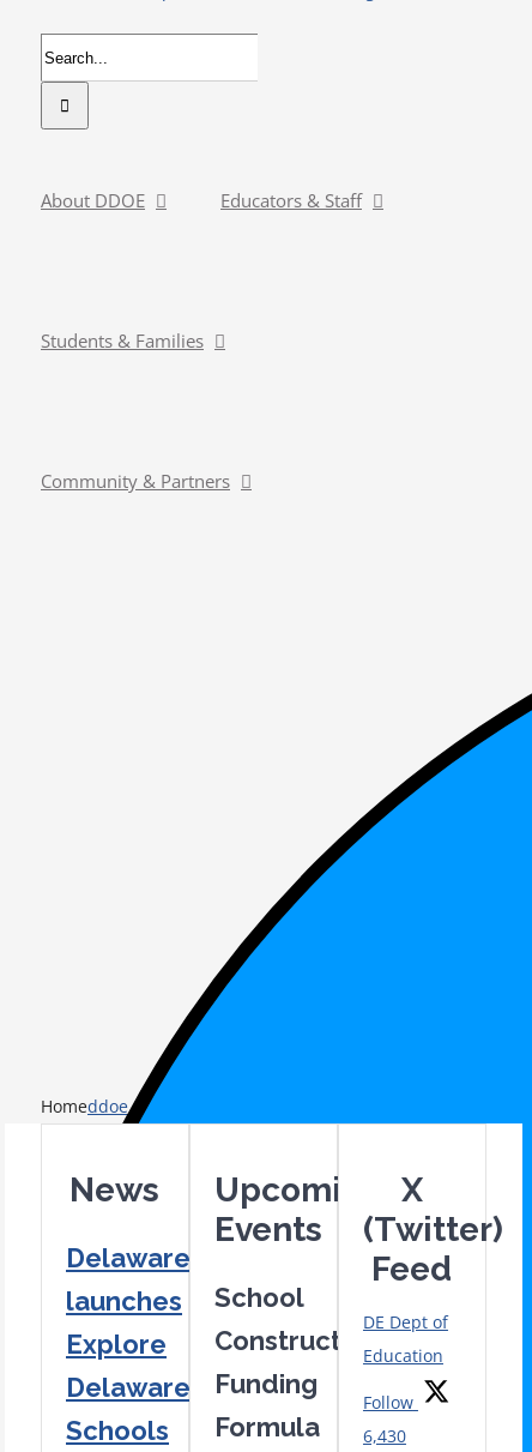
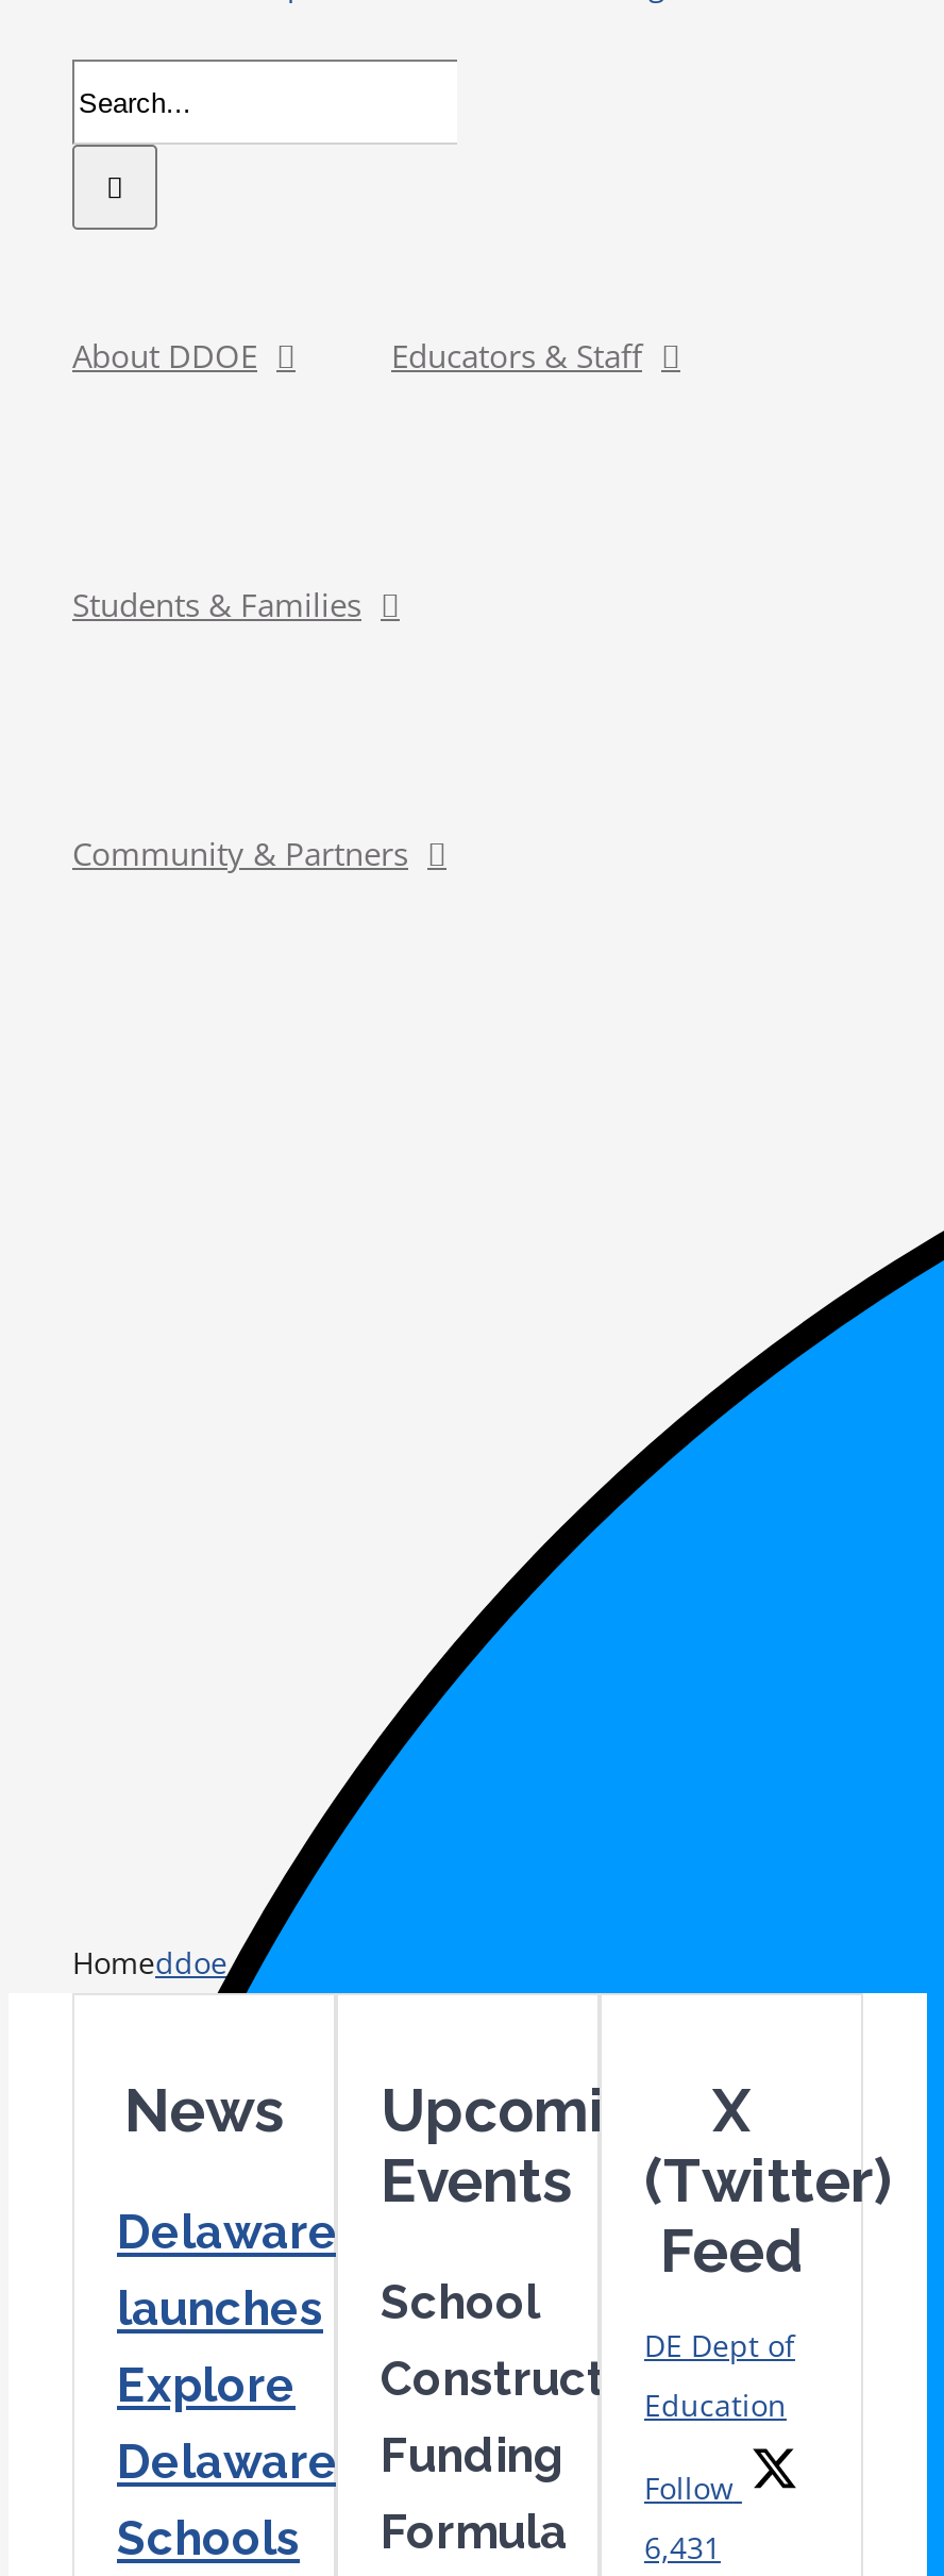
[66,1411,406,1447] Schools Formula 6,430 -> [117,2504,721,2567] Schools Formula 6,431

